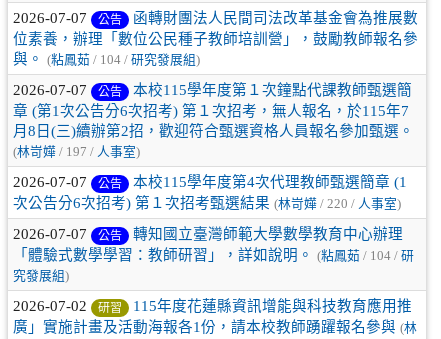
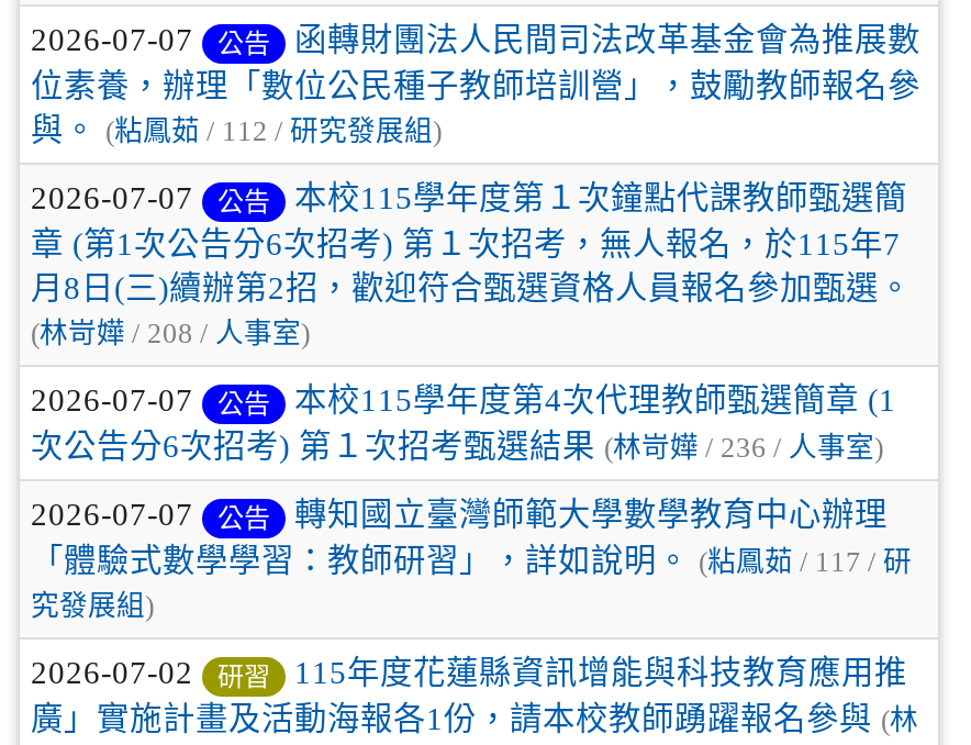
[13,51,200,67] 與。 (粘鳳茹/ 104 /研究發展組) -> [31,111,442,146] 與。 (粘鳳茹/ 112 /研究發展組)
[13,145,140,159] (林岢嬅/ 197 /人事室) -> [31,318,310,349] (林岢嬅/ 208 /人事室)
[13,195,401,211] 次公告分6次招考) 第１次招考甄選結果 (林岢嬅/ 220 /人事室) -> [31,428,883,463] 次公告分6次招考) 第１次招考甄選結果 (林岢嬅/ 236 /人事室)
[13,247,414,263] 「體驗式數學學習：教師研習」，詳如說明。 (粘鳳茹/ 104 /研 -> [31,542,912,577] 「體驗式數學學習：教師研習」，詳如說明。 (粘鳳茹/ 117 /研

